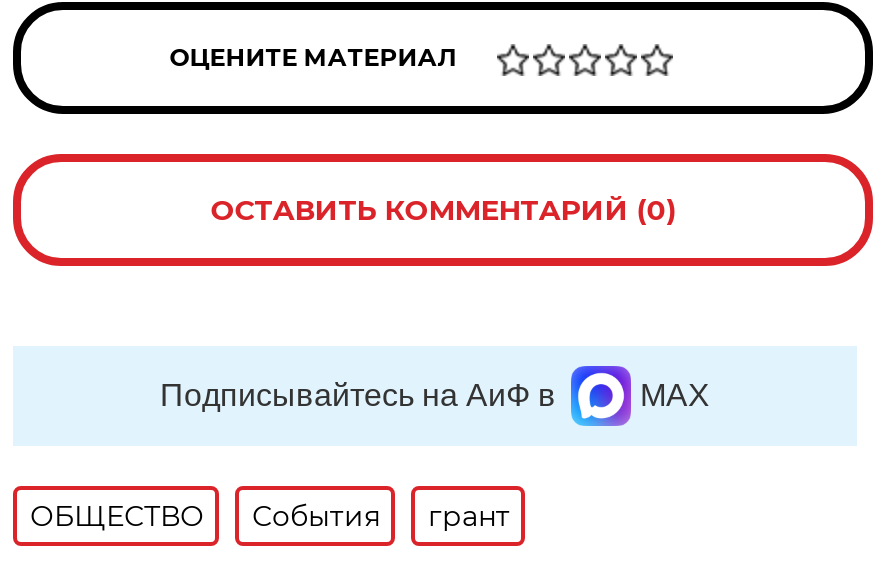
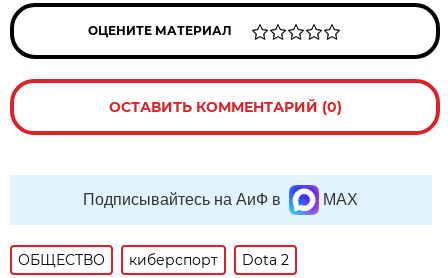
[252,498,510,534] События | грант -> [129,251,289,269] киберспорт | Dota 2

